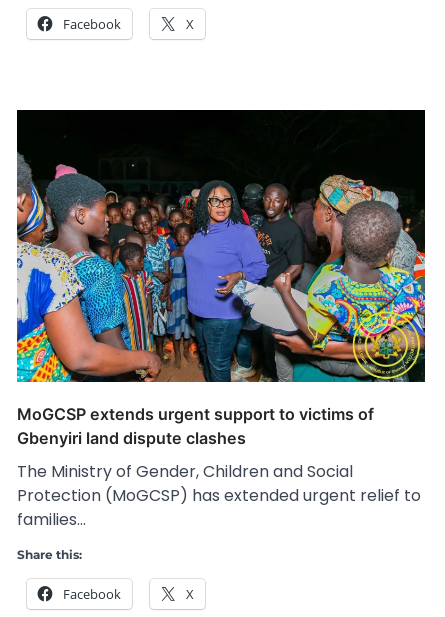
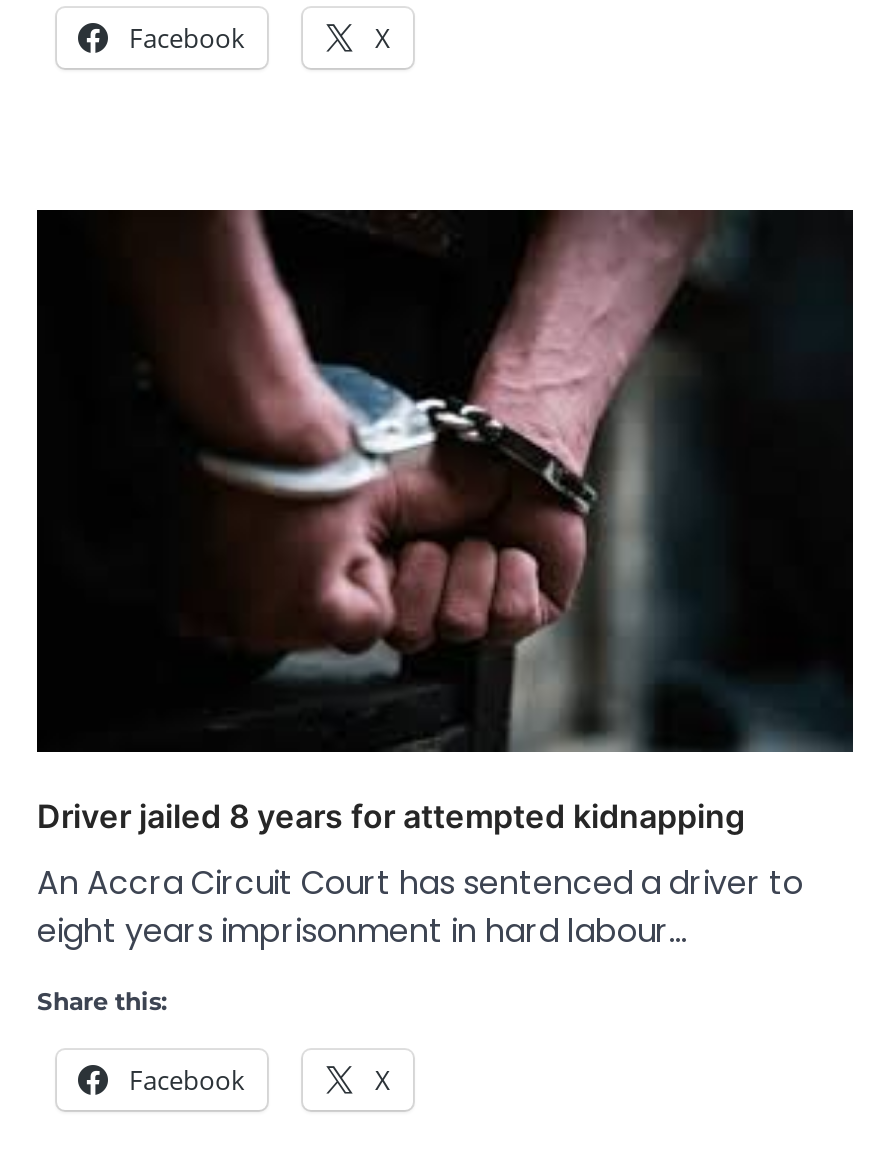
[16,109,426,448] [image] | MoGCSP extends urgent support to victims of | Gbenyiri land dispute clashes -> [35,209,855,837] [image] | Driver jailed 8 years for attempted kidnapping
[17,460,421,531] The Ministry of Gender, Children and Social | Protection (MoGCSP) has extended urgent relief to | families… -> [37,861,803,955] An Accra Circuit Court has sentenced a driver to | eight years imprisonment in hard labour…

